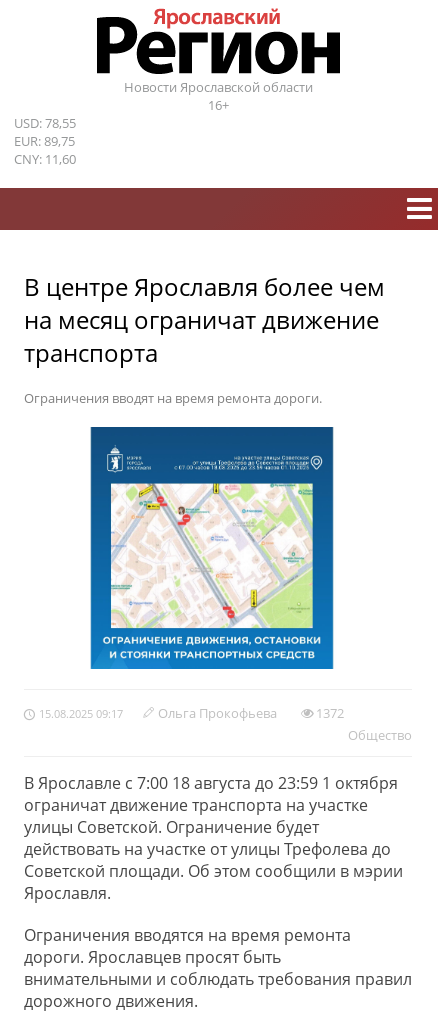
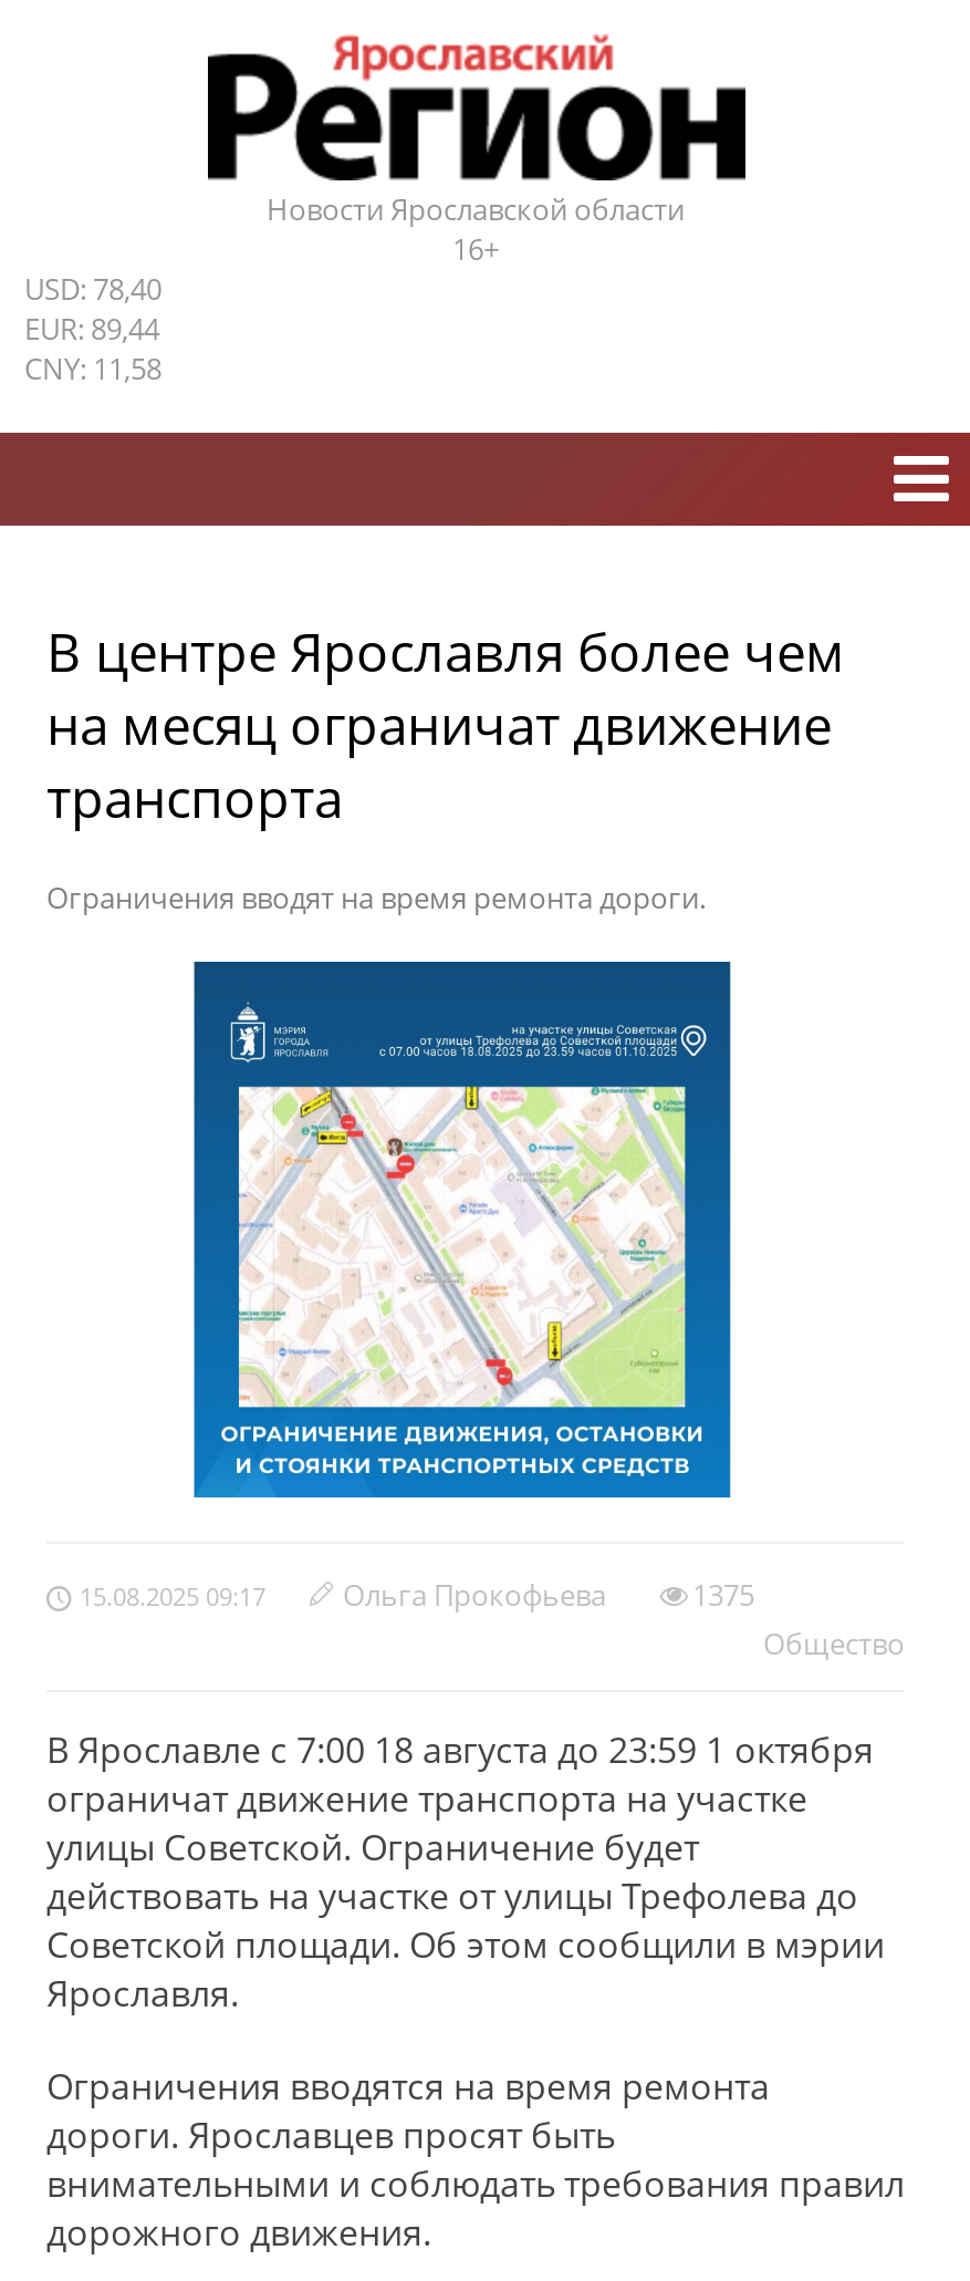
[14,114,76,132] USD: 78,55 -> [24,269,161,309] USD: 78,40
[14,132,75,150] EUR: 89,75 -> [24,309,159,349] EUR: 89,44
[14,150,76,168] CNY: 11,60 -> [24,349,161,388] CNY: 11,58
[316,704,344,722] 1372 -> [692,1575,754,1615] 1375

